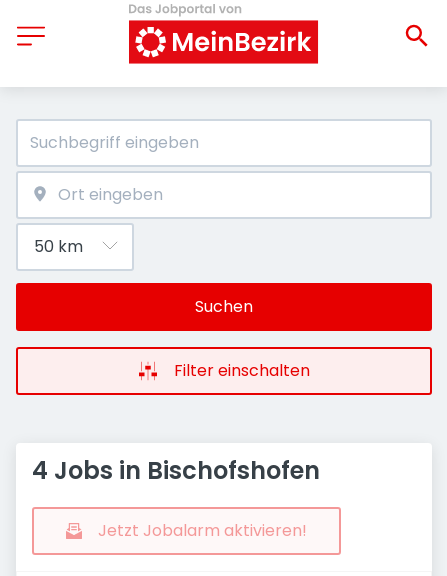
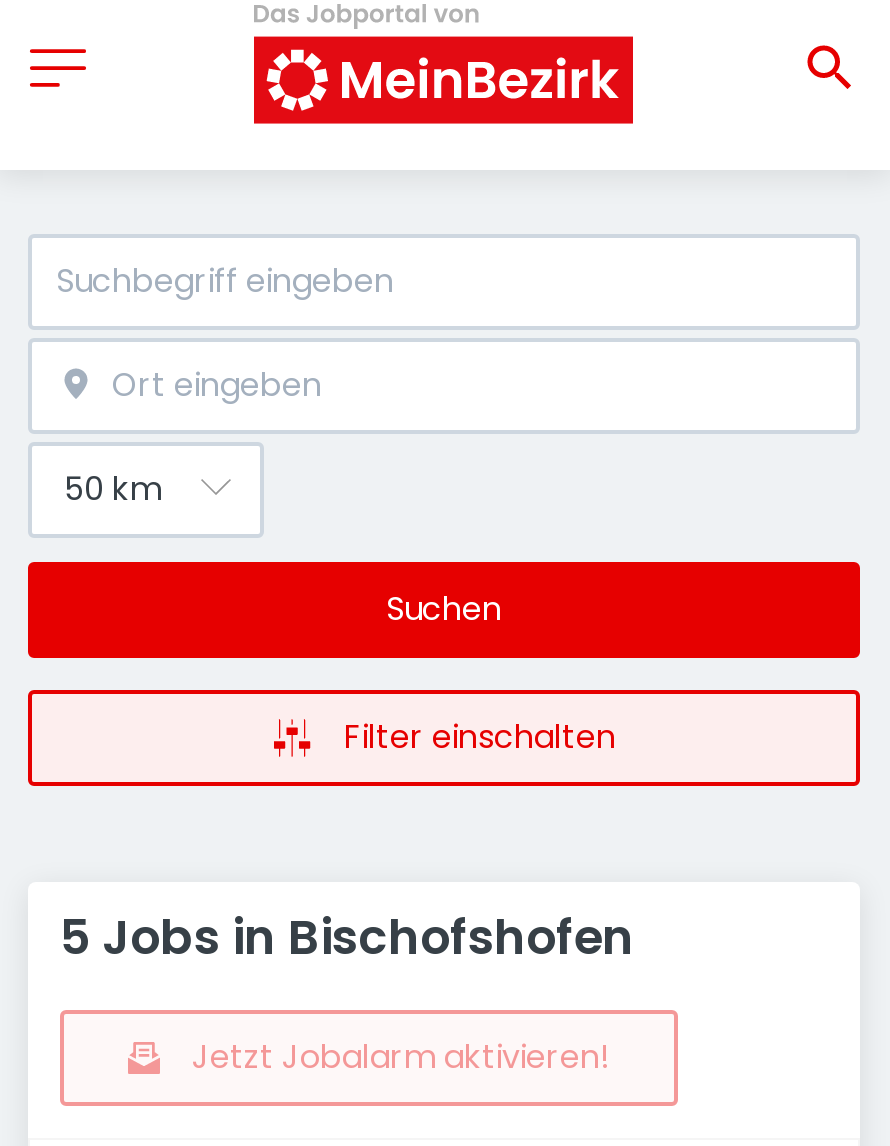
[32,454,320,487] 4 Jobs in Bischofshofen -> [60,904,634,970] 5 Jobs in Bischofshofen

